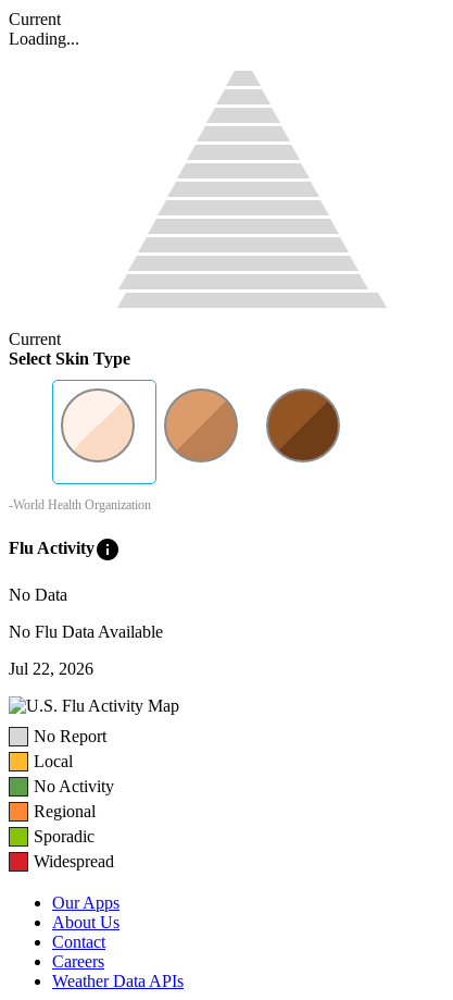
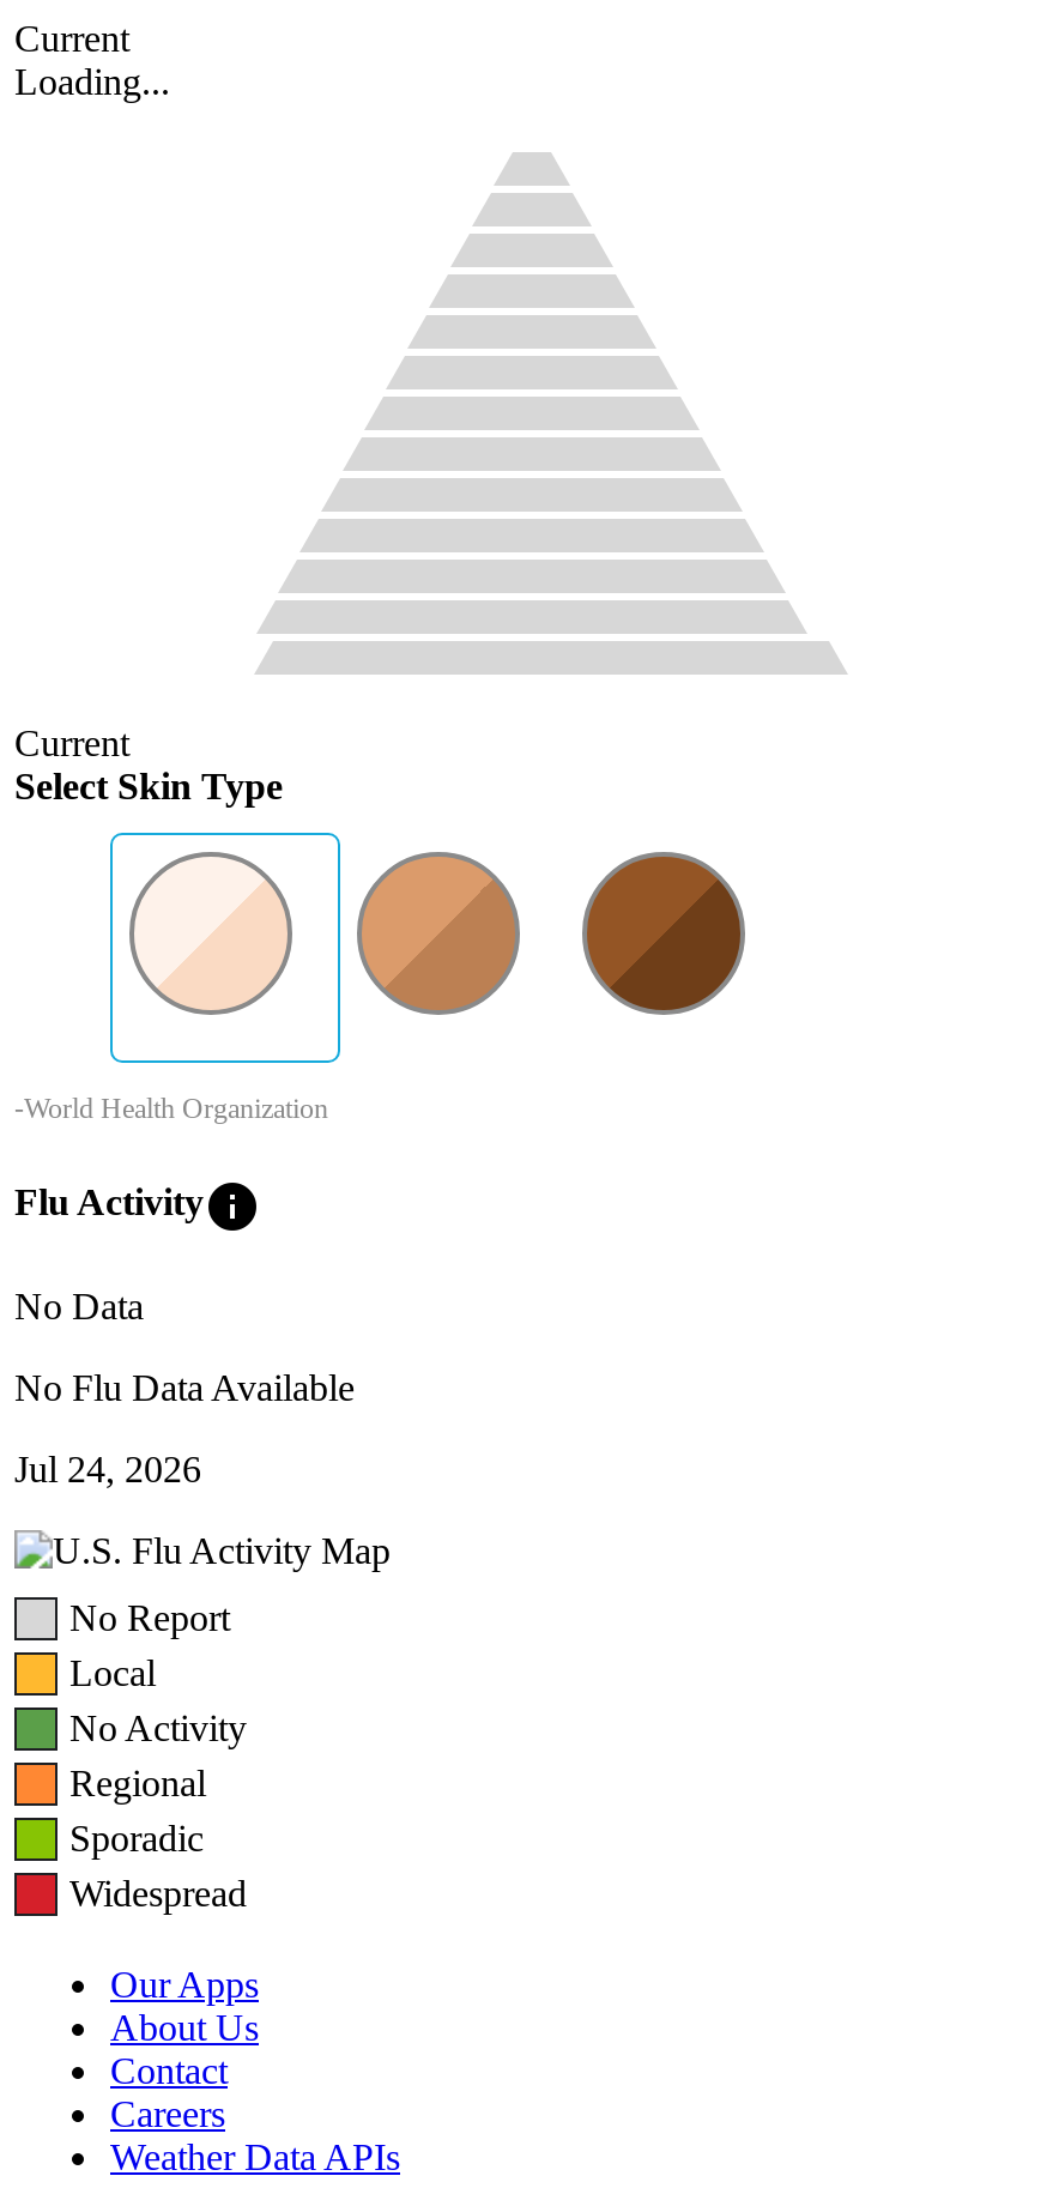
[9,660,93,678] Jul 22, 2026 -> [14,1450,201,1490] Jul 24, 2026

